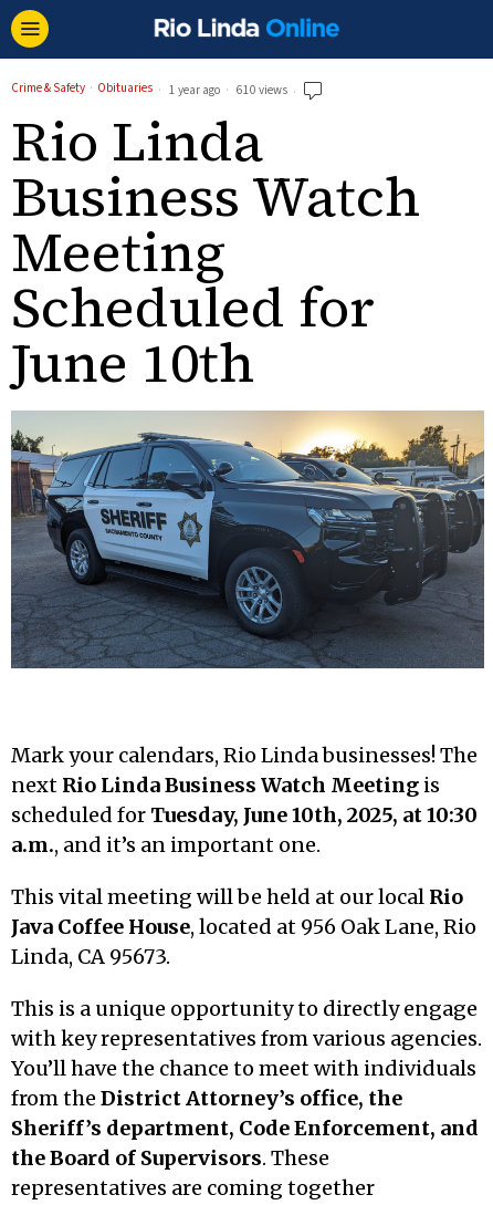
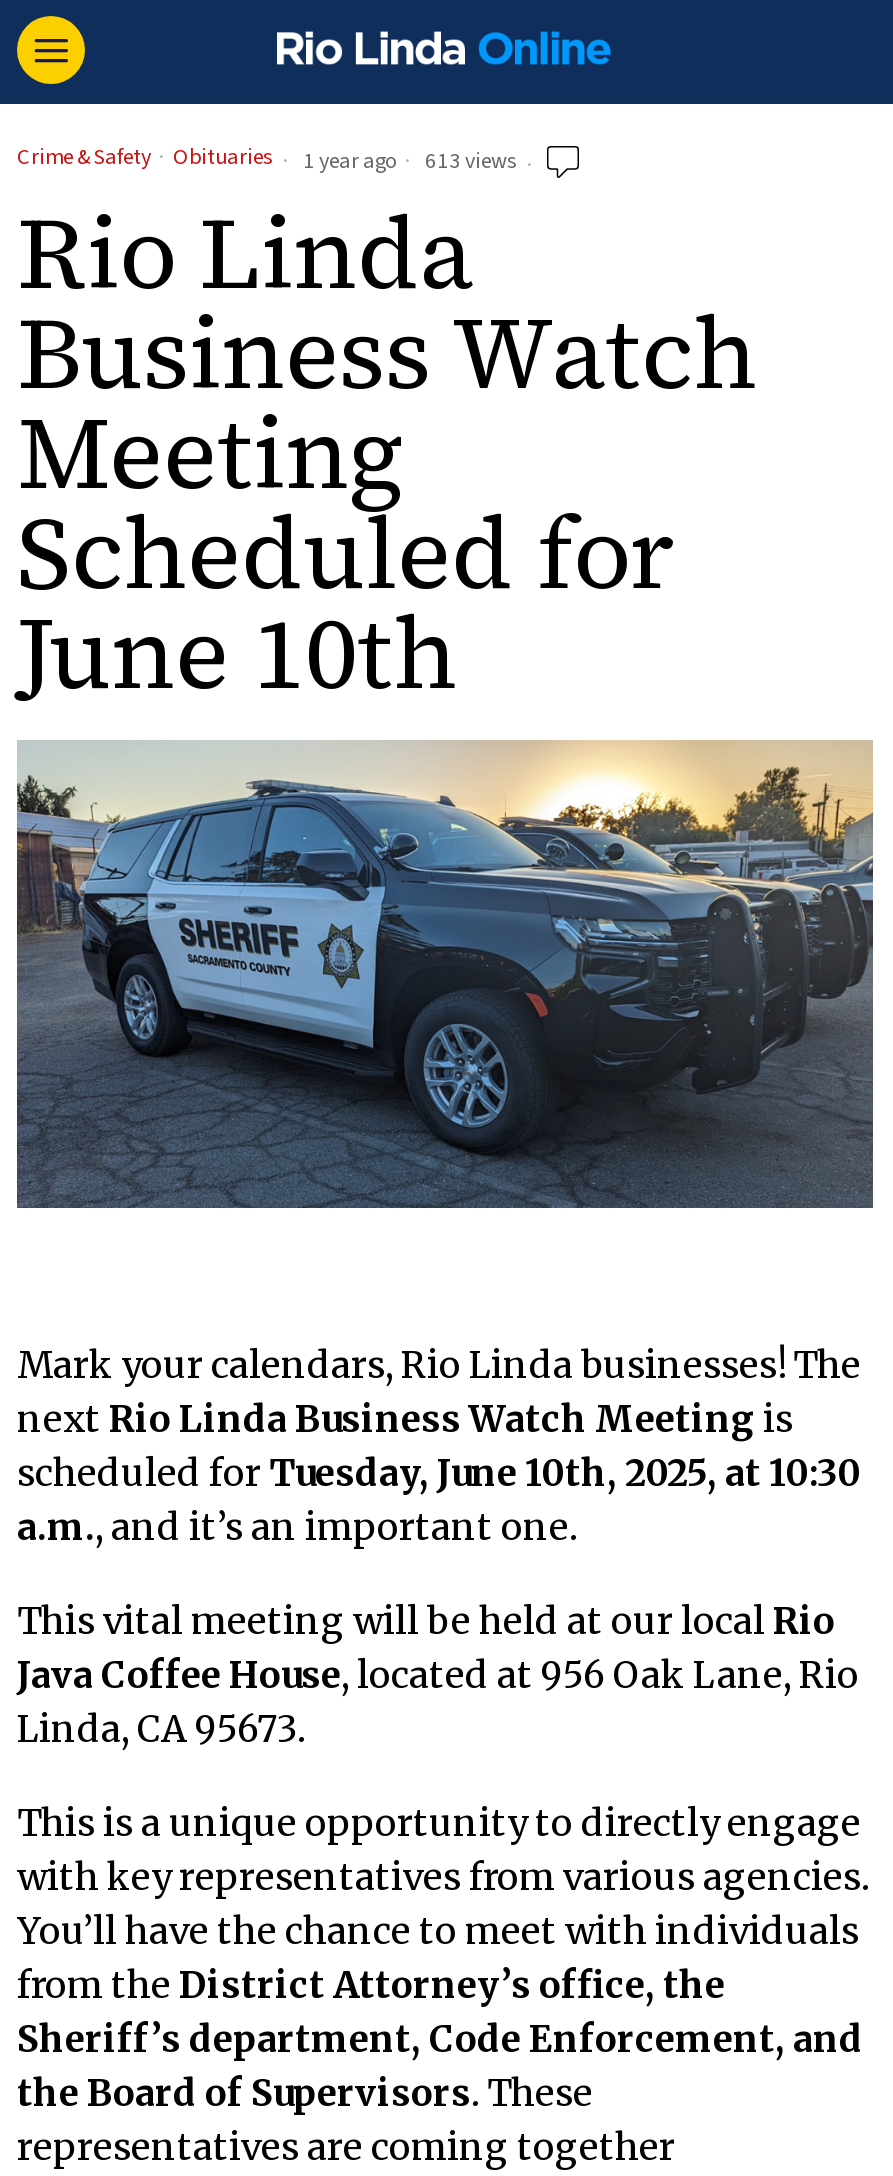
[11,80,287,98] Crime & Safety · Obituaries 1 year ago 610 views -> [17,142,517,175] Crime & Safety · Obituaries 1 year ago 613 views

